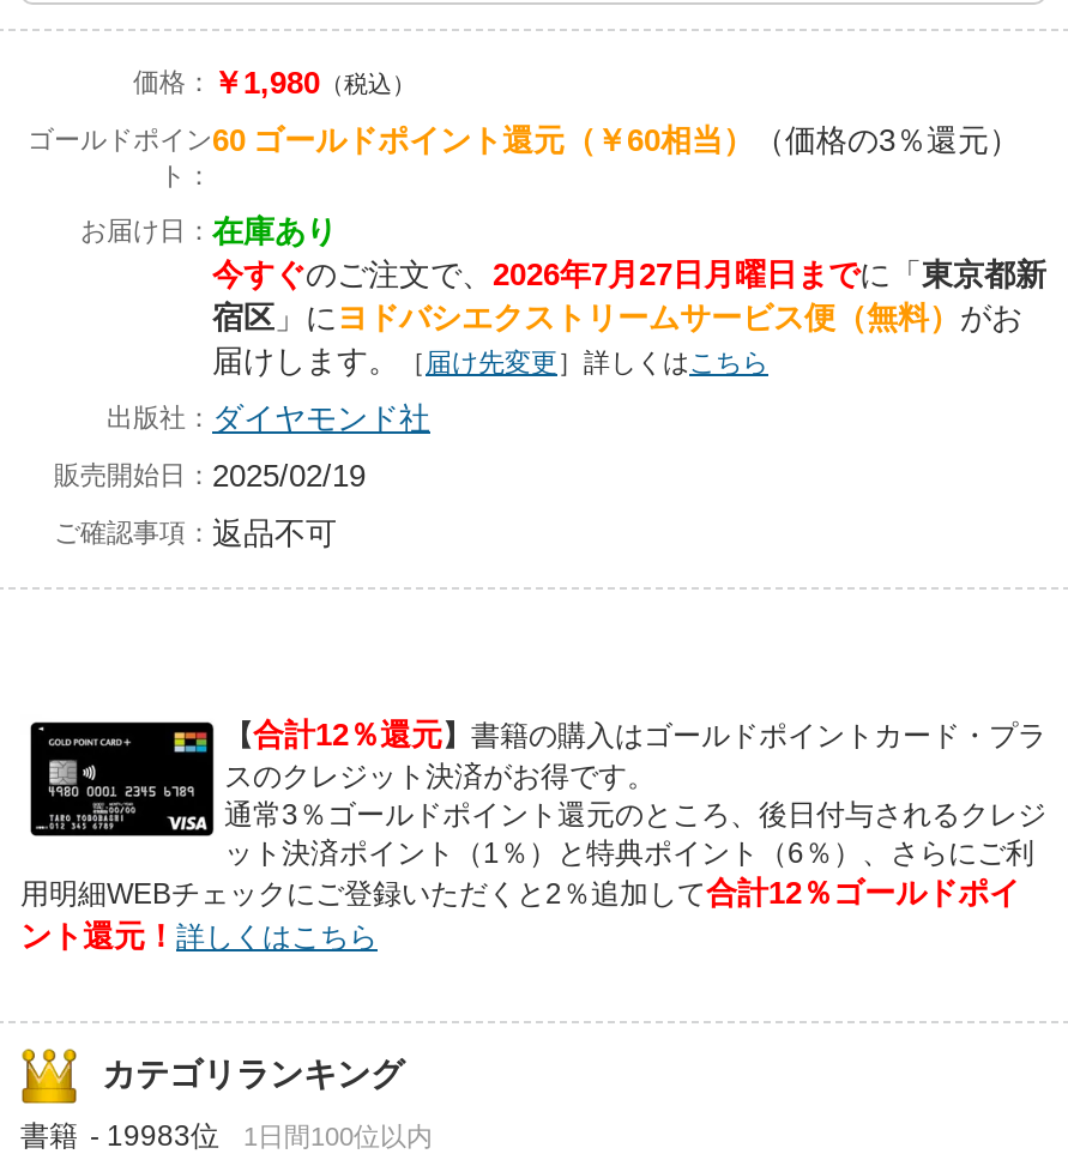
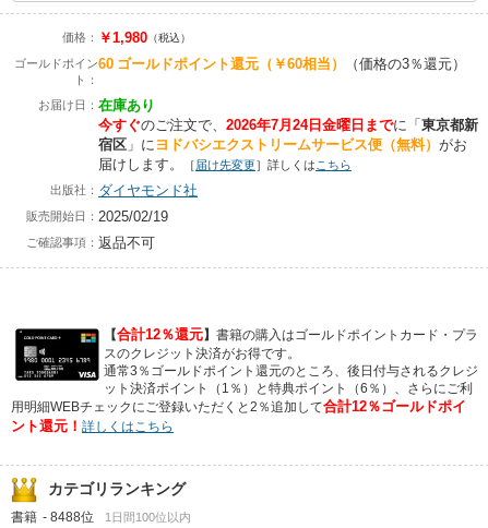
[212,256,1046,292] 今すぐのご注文で、2026年7月27日月曜日までに「東京都新 -> [98,117,478,133] 今すぐのご注文で、2026年7月24日金曜日までに「東京都新
[20,1119,433,1153] 書籍 - 19983位 1日間100位以内 -> [11,509,191,525] 書籍 - 8488位 1日間100位以内

